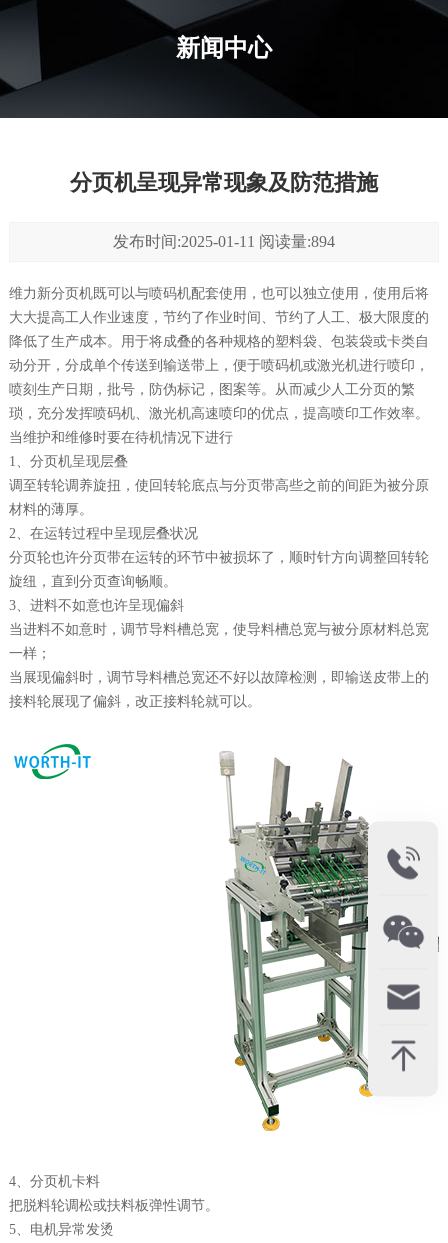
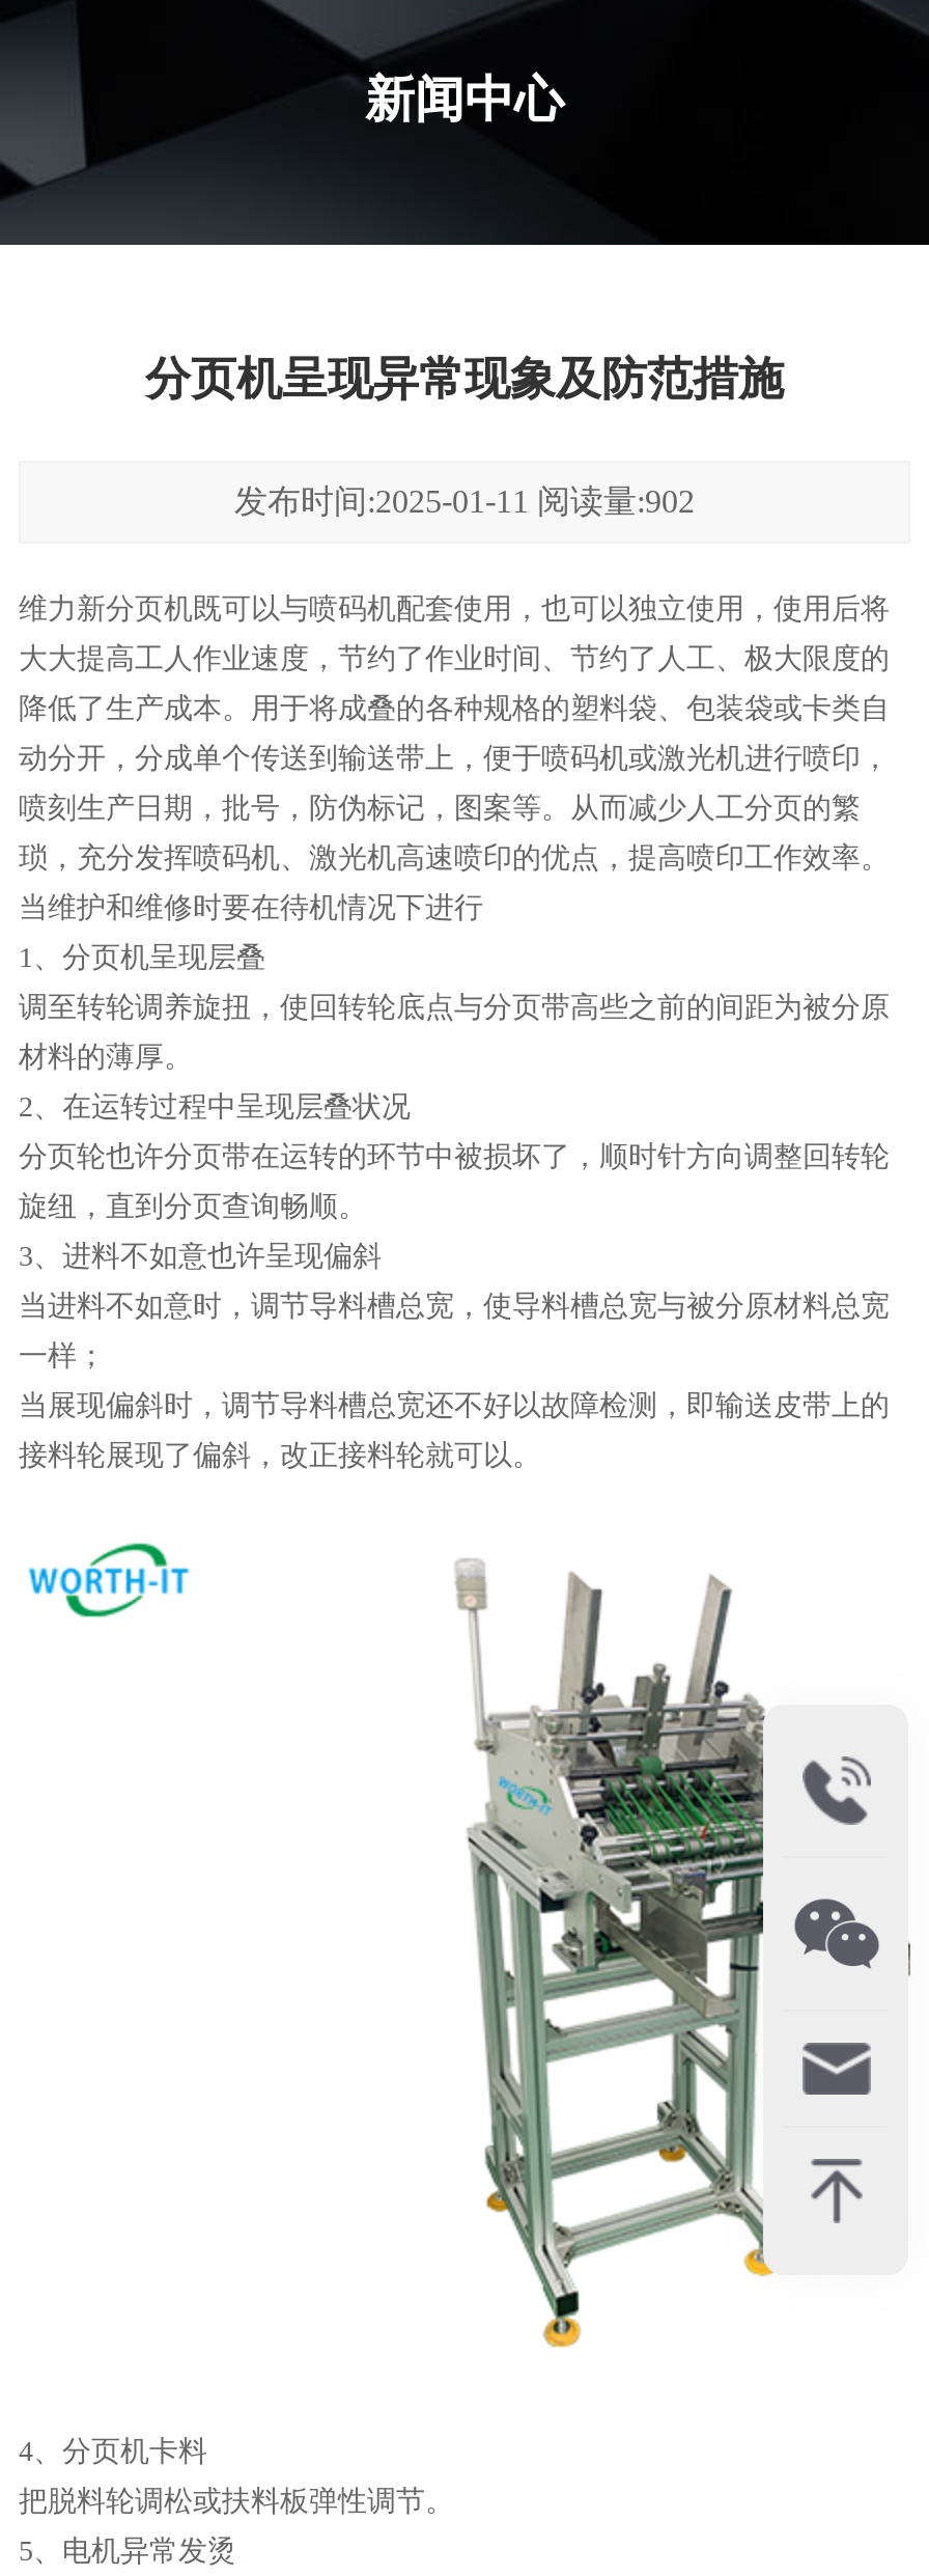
[113,233,335,250] 发布时间:2025-01-11 阅读量:894 -> [234,483,695,519] 发布时间:2025-01-11 阅读量:902

